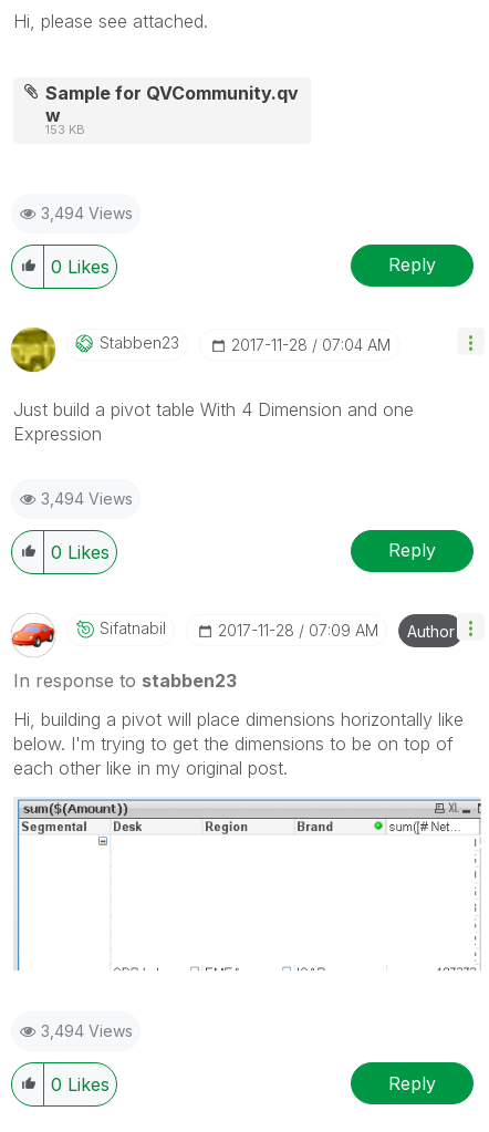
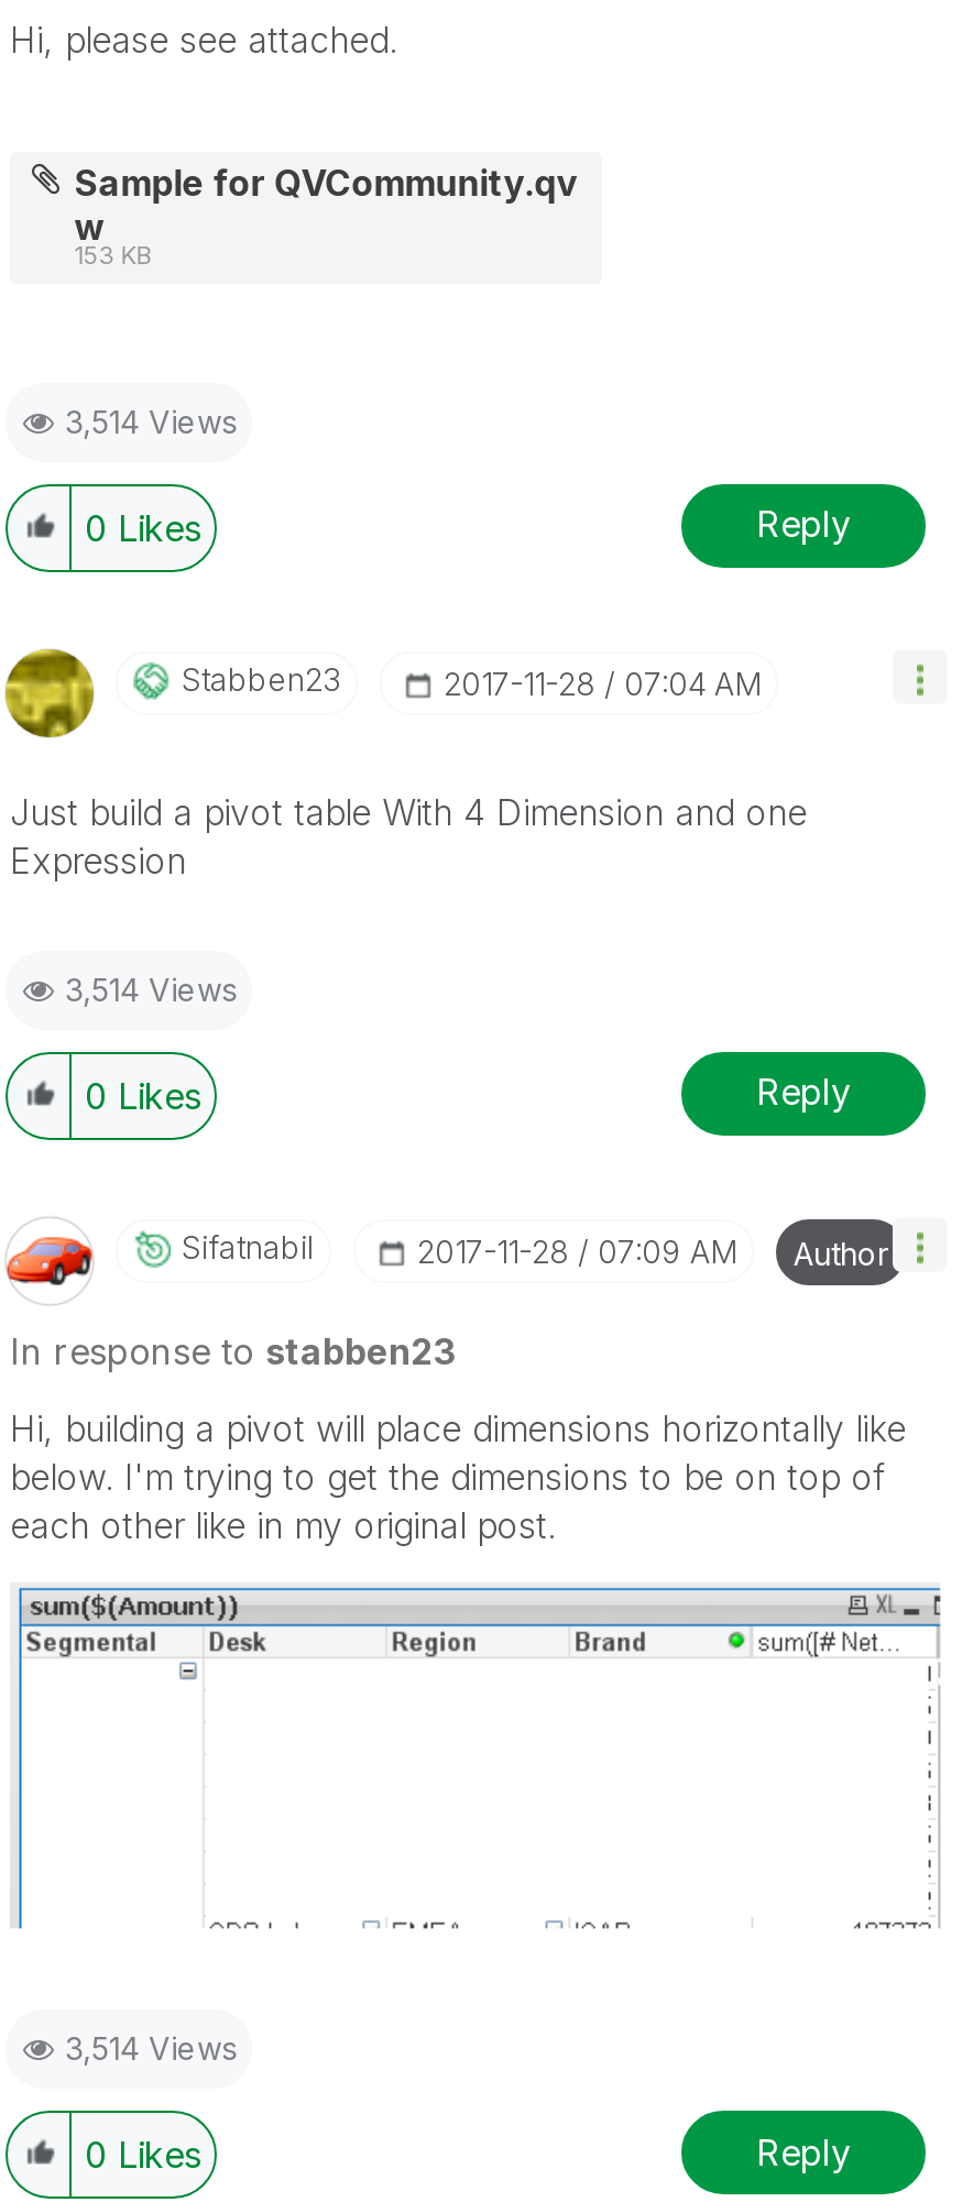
[41,203,133,222] 3,494 Views -> [65,403,237,440] 3,514 Views
[41,489,133,508] 3,494 Views -> [65,970,237,1008] 3,514 Views
[41,1022,133,1041] 3,494 Views -> [65,2030,237,2068] 3,514 Views

